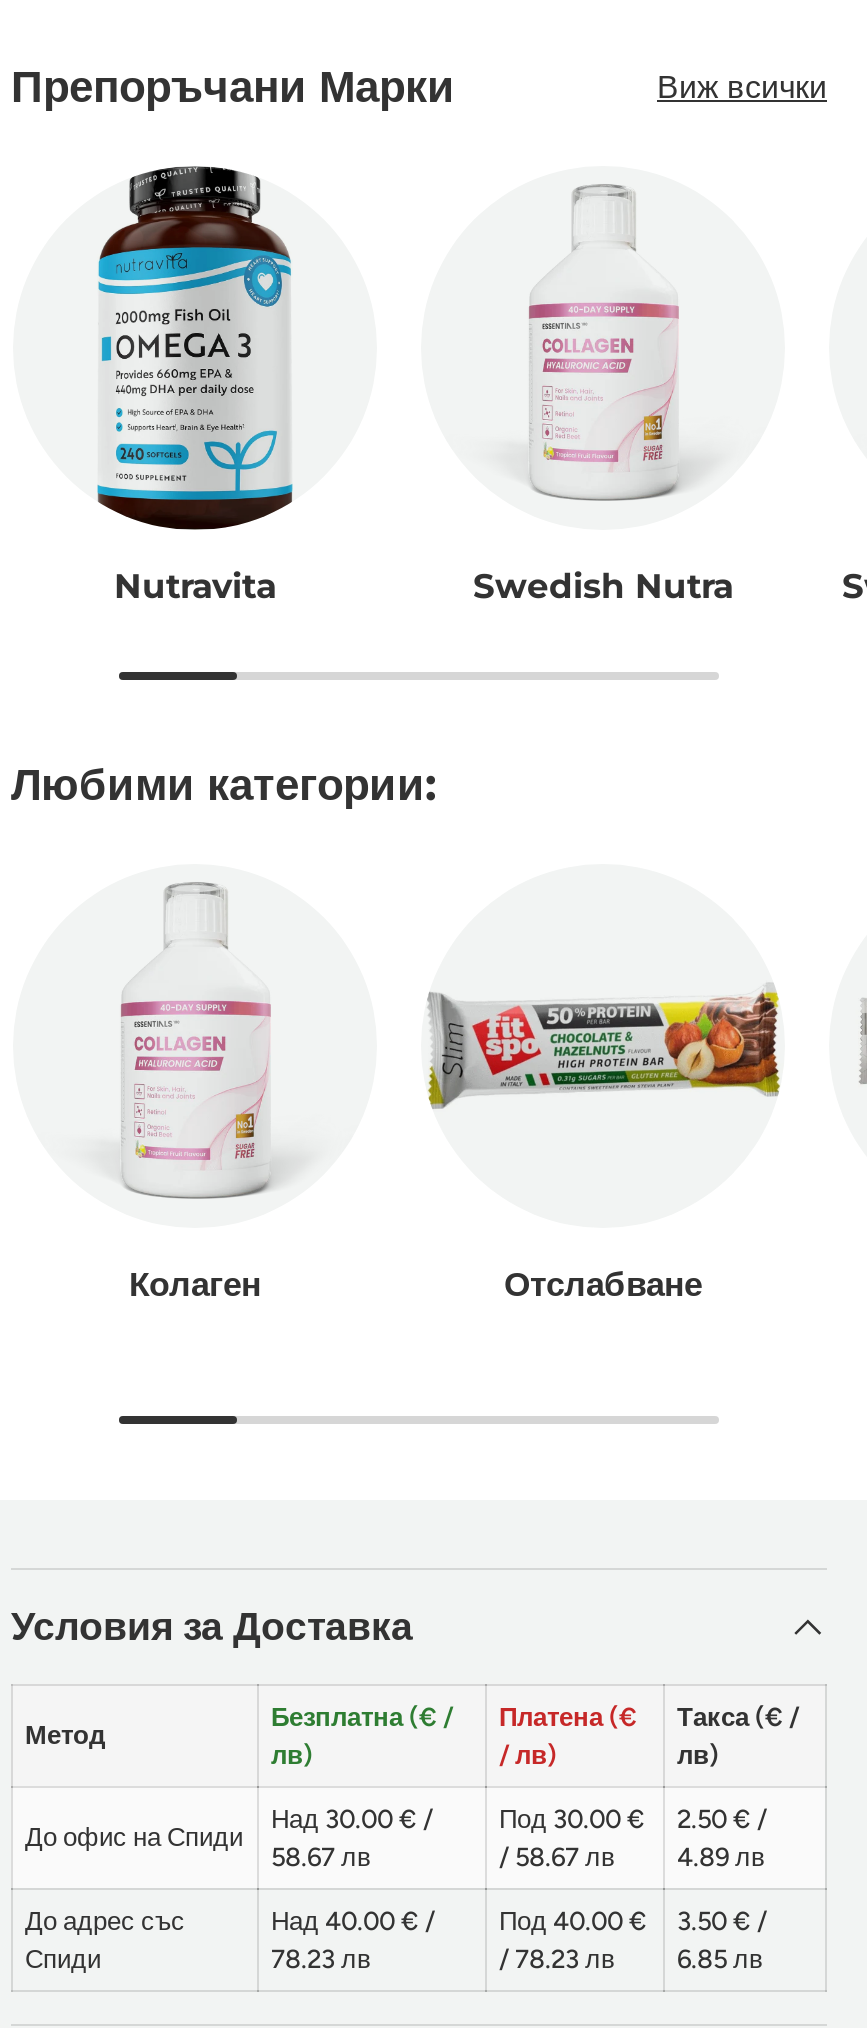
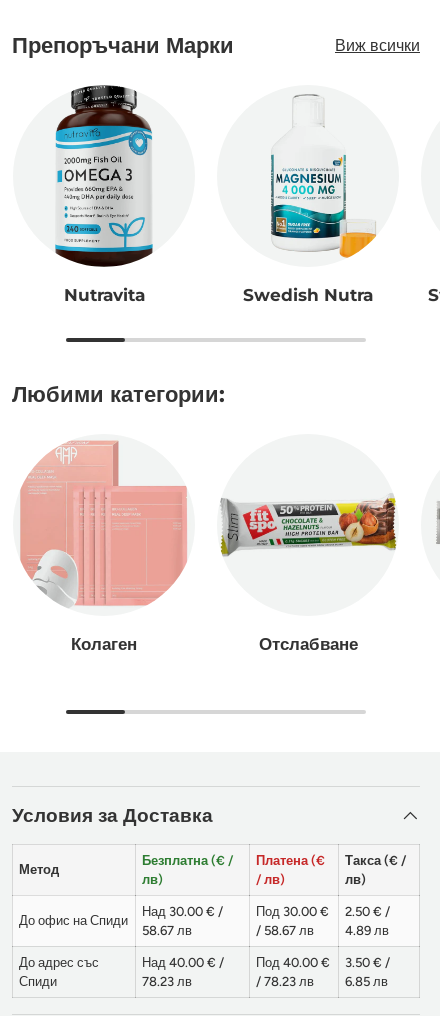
[529,300,739,512] [image] -> [271,153,377,259] [image]
[29,878,361,1206] [image] -> [20,440,188,606] [image]

